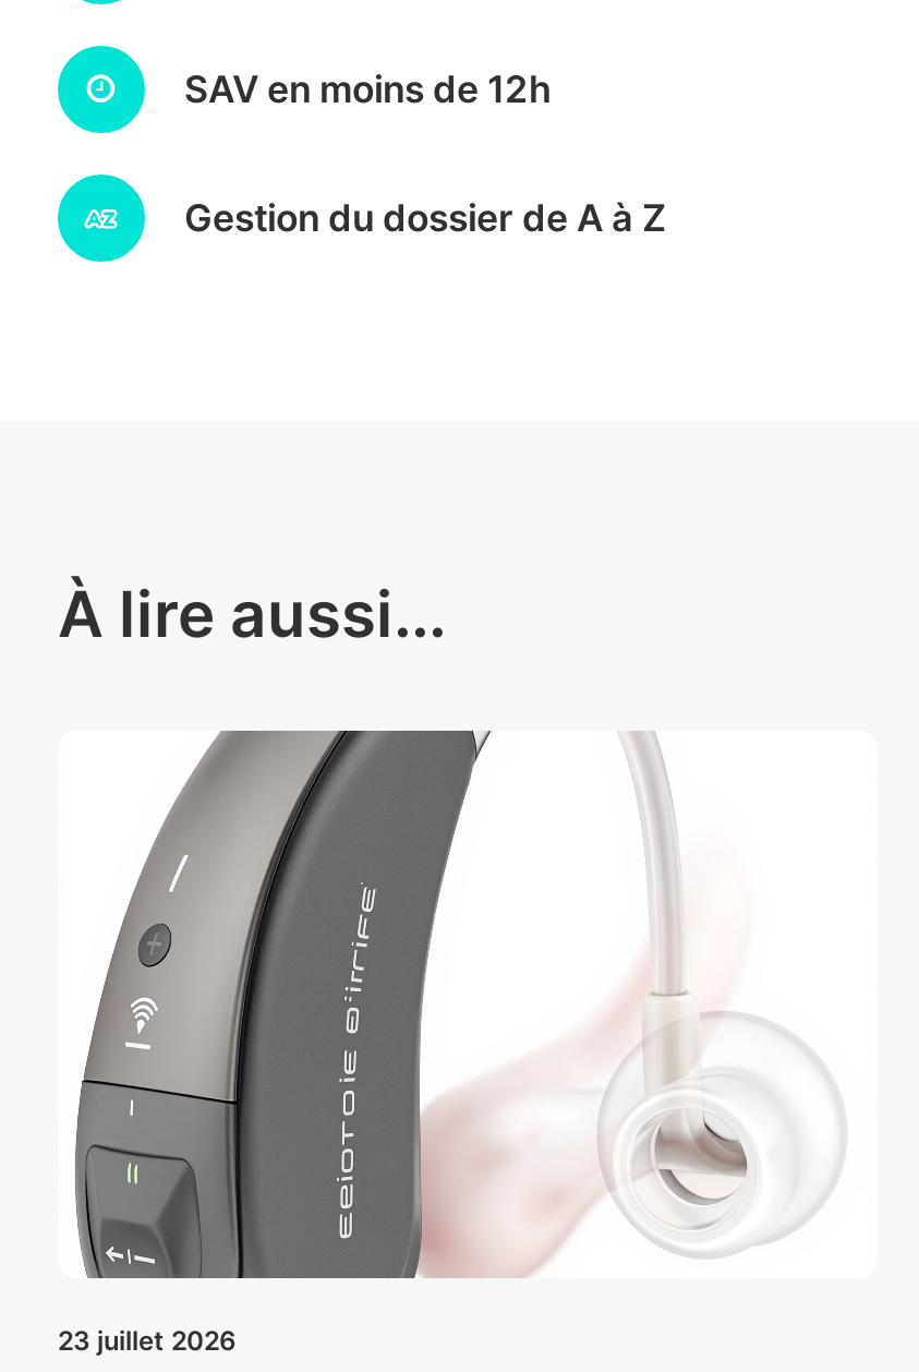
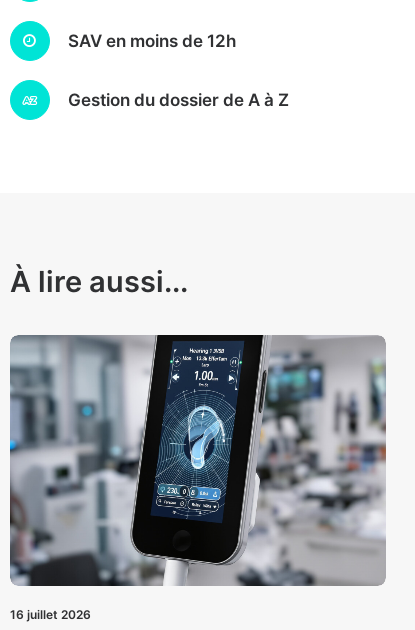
[58,729,878,1280] [image] -> [9,334,387,587] [image]

